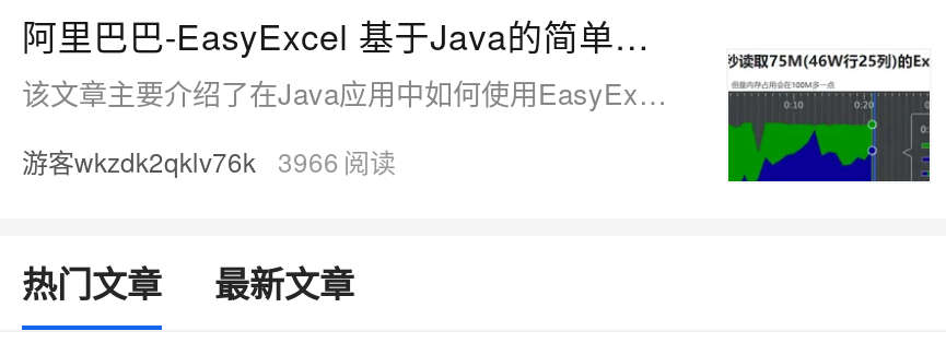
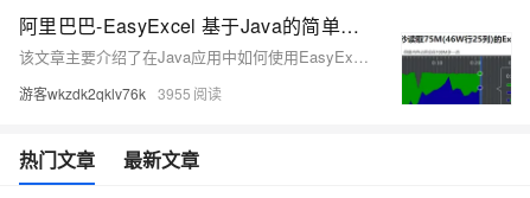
[22,142,339,179] 游客wkzdk2qklv76k 3966 -> [19,83,191,103] 游客wkzdk2qklv76k 3955

